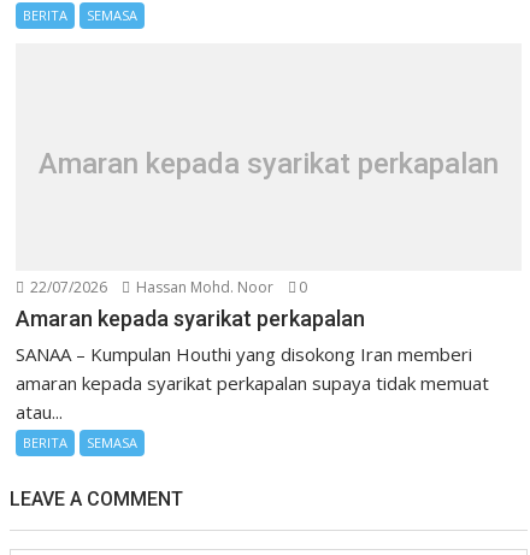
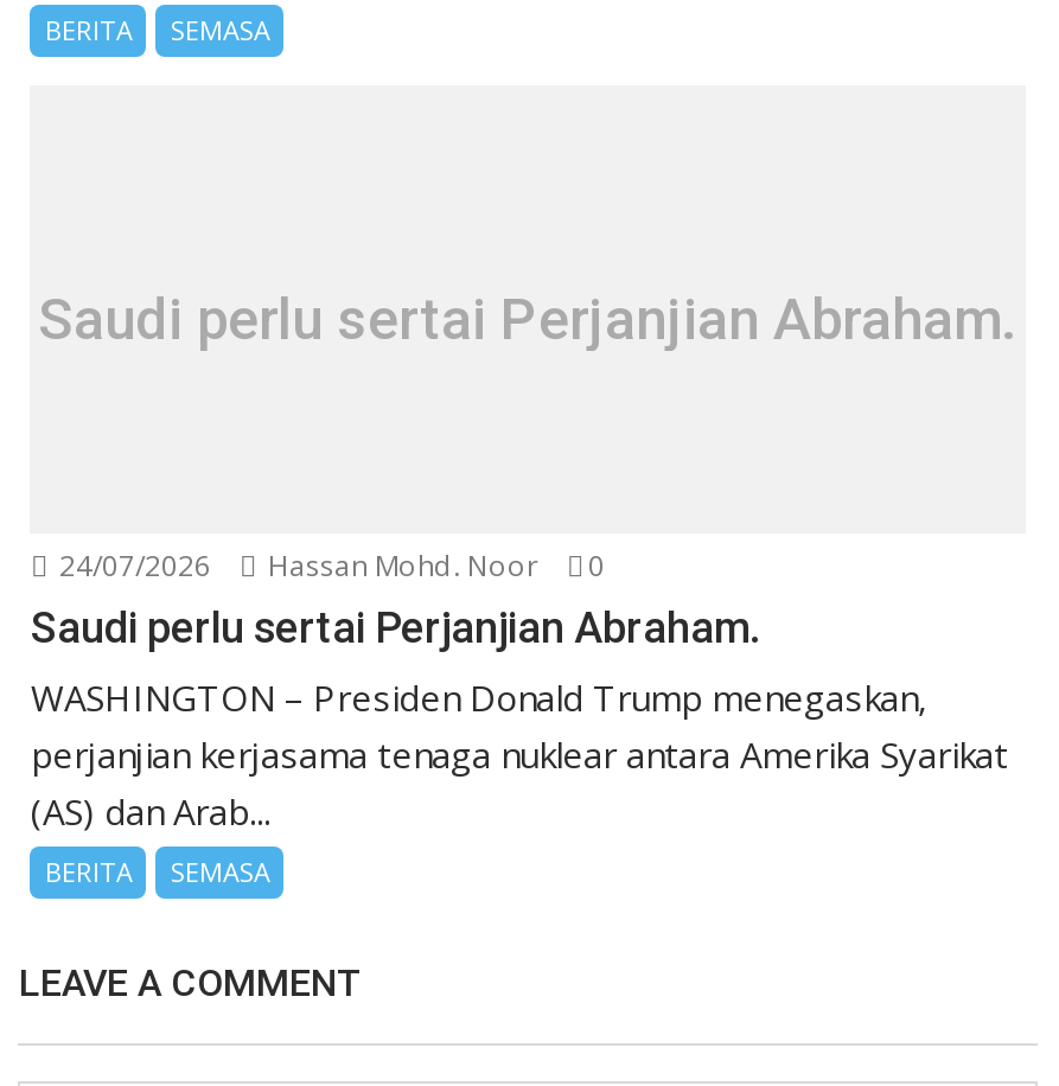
[39,147,499,180] Amaran kepada syarikat perkapalan -> [38,288,1017,354] Saudi perlu sertai Perjanjian Abraham.
[27,277,308,298] 22/07/2026 Hassan Mohd. Noor 0 -> [52,545,605,585] 24/07/2026 Hassan Mohd. Noor 0
[16,306,490,424] Amaran kepada syarikat perkapalan | SANAA – Kumpulan Houthi yang disokong Iran memberi | amaran kepada syarikat perkapalan supaya tidak memuat | atau... -> [31,602,1008,834] Saudi perlu sertai Perjanjian Abraham. | WASHINGTON – Presiden Donald Trump menegaskan, | perjanjian kerjasama tenaga nuklear antara Amerika Syarikat | (AS) dan Arab...

